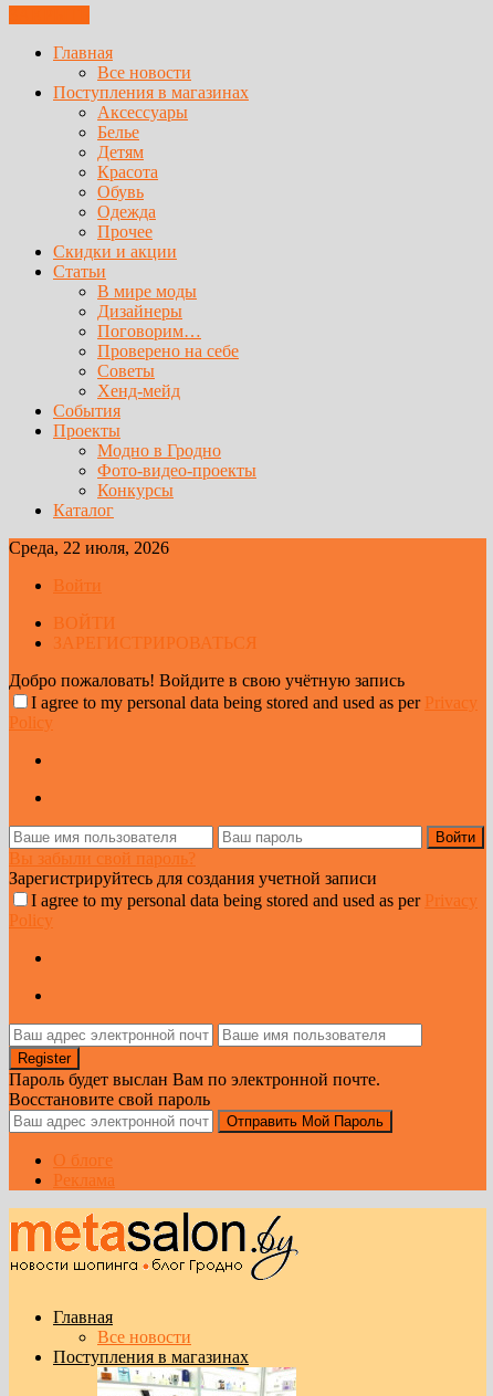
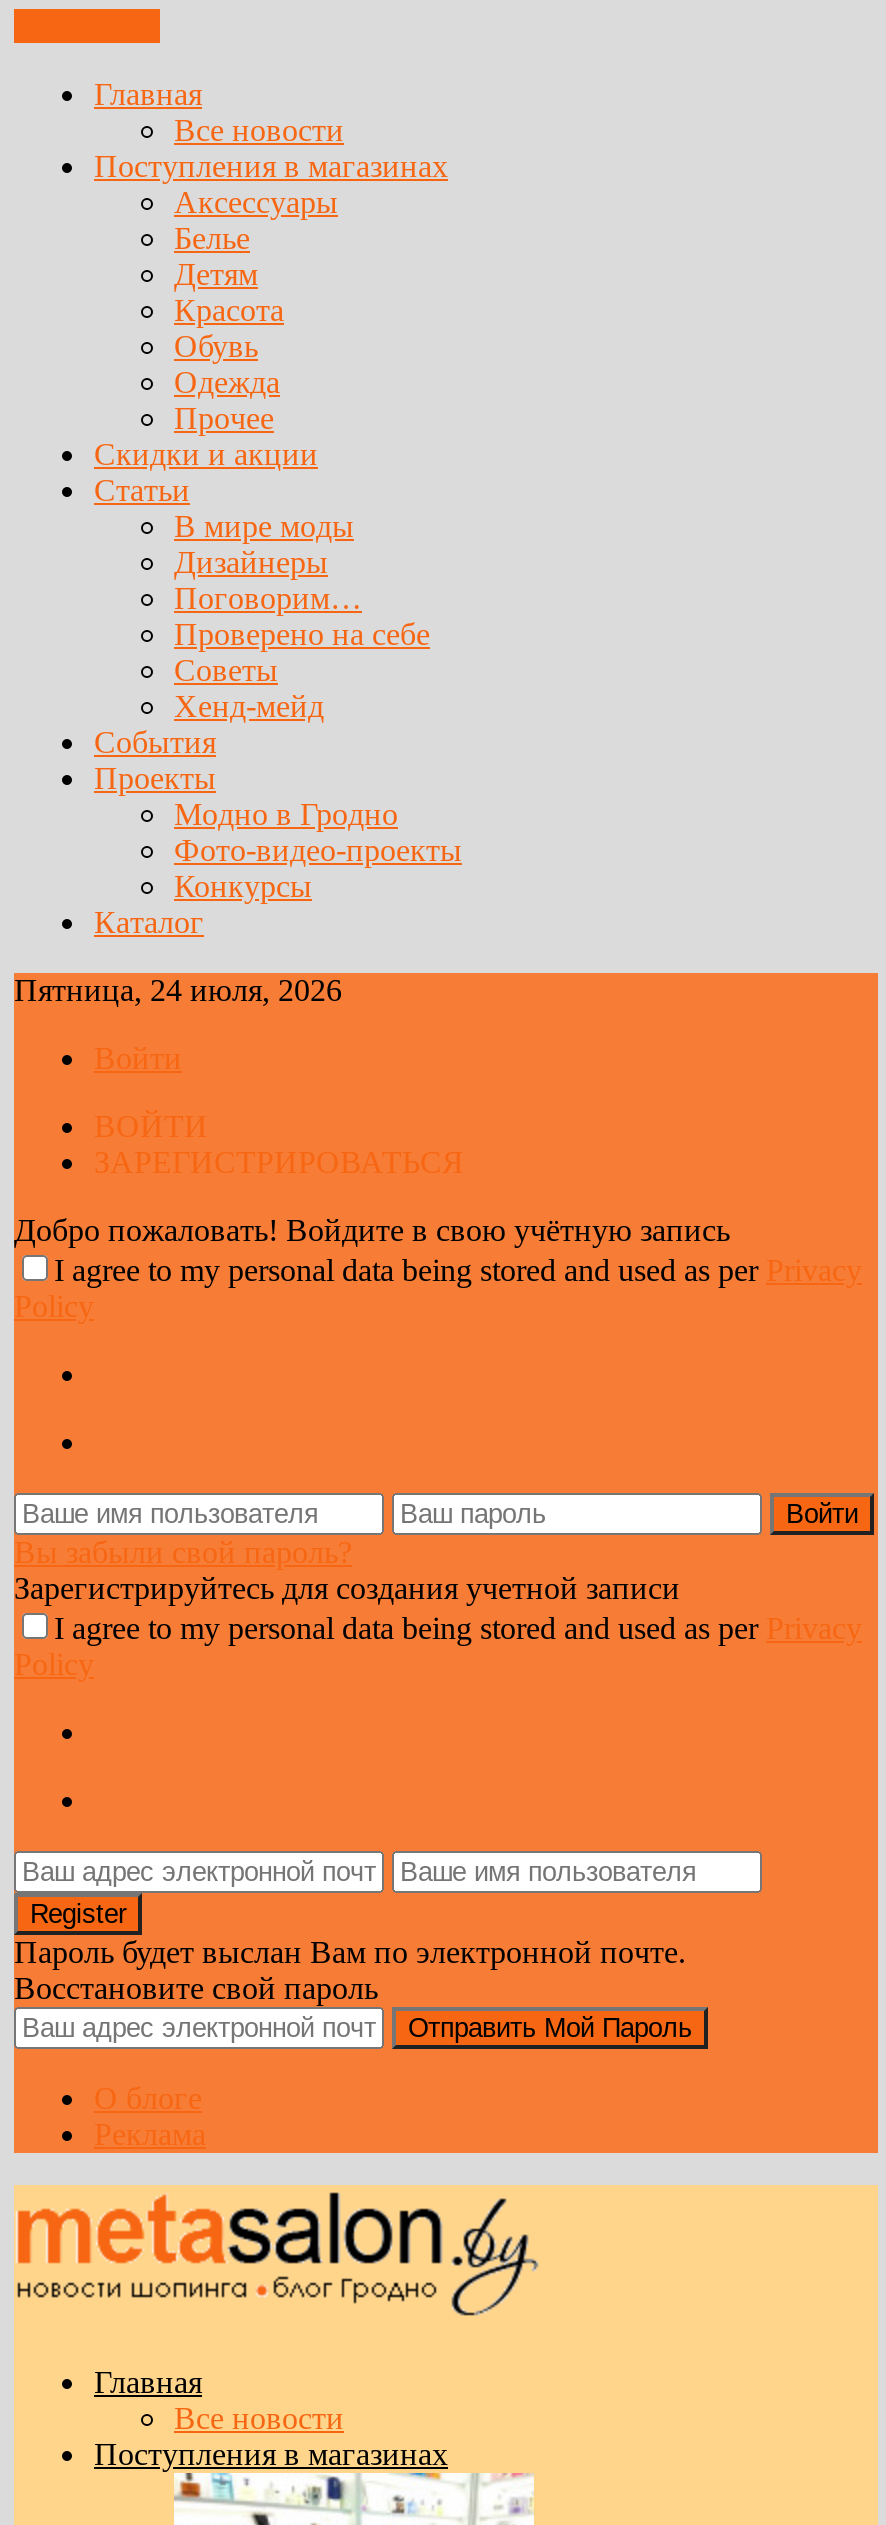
[9,538,169,557] Среда, 22 июля, 2026 -> [14,973,342,1007] Пятница, 24 июля, 2026

